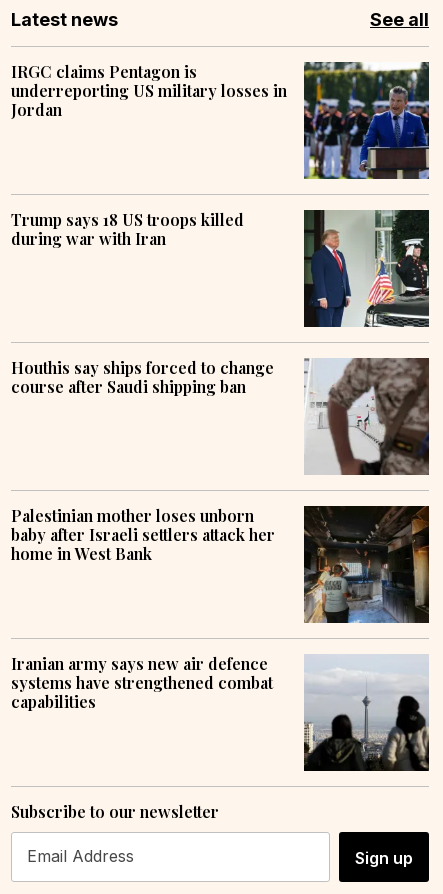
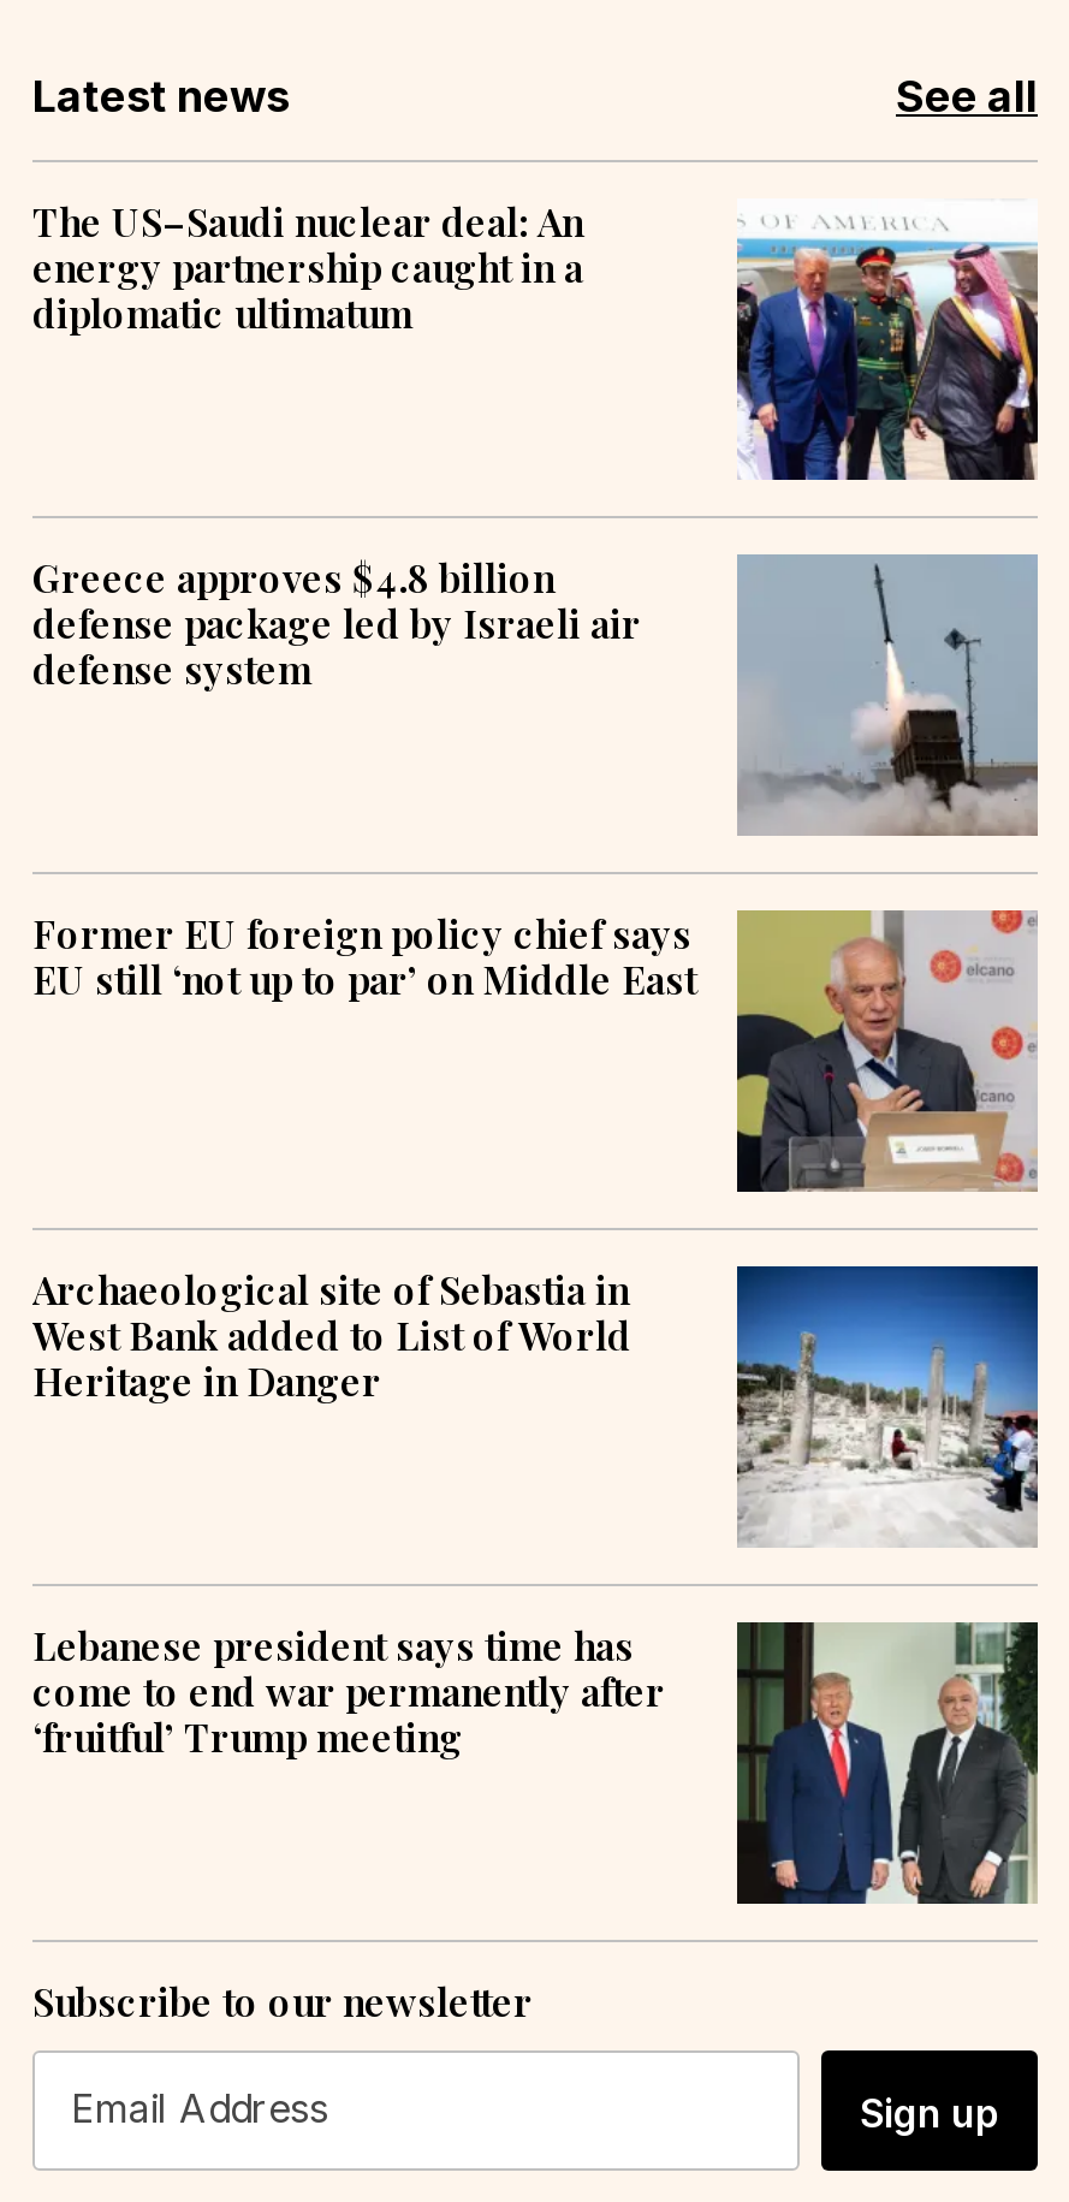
[11,61,287,120] IRGC claims Pentagon is | underreporting US military losses in | Jordan -> [32,196,583,337] The US–Saudi nuclear deal: An | energy partnership caught in a | diplomatic ultimatum
[303,61,430,180] [image] -> [735,198,1038,482] [image]
[11,209,244,249] Trump says 18 US troops killed | during war with Iran -> [32,552,641,693] Greece approves $4.8 billion | defense package led by Israeli air | defense system
[303,209,430,328] [image] -> [737,554,1038,838] [image]
[11,357,430,475] [image] | Houthis say ships forced to change | course after Saudi shipping ban -> [32,907,1038,1194] [image] | Former EU foreign policy chief says | EU still ‘not up to par’ on Middle East
[11,505,275,564] Palestinian mother loses unborn | baby after Israeli settlers attack her | home in West Bank -> [32,1264,631,1406] Archaeological site of Sebastia in | West Bank added to List of World | Heritage in Danger
[303,505,430,624] [image] -> [735,1264,1040,1548] [image]
[11,653,430,772] [image] | Iranian army says new air defence | systems have strengthened combat | capabilities -> [32,1620,1040,1906] [image] | Lebanese president says time has | come to end war permanently after | ‘fruitful’ Trump meeting

